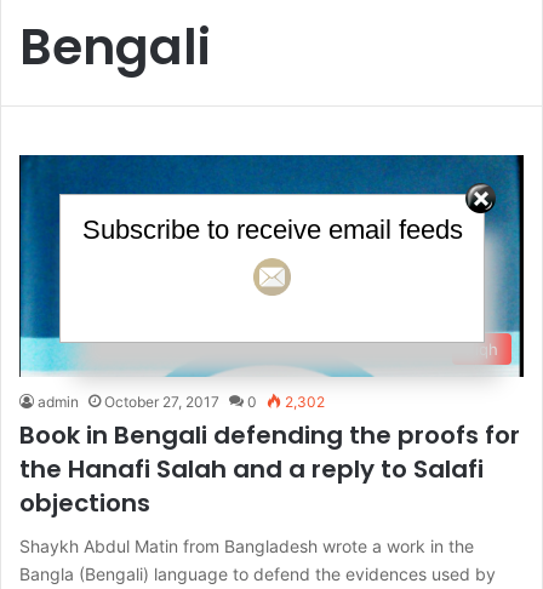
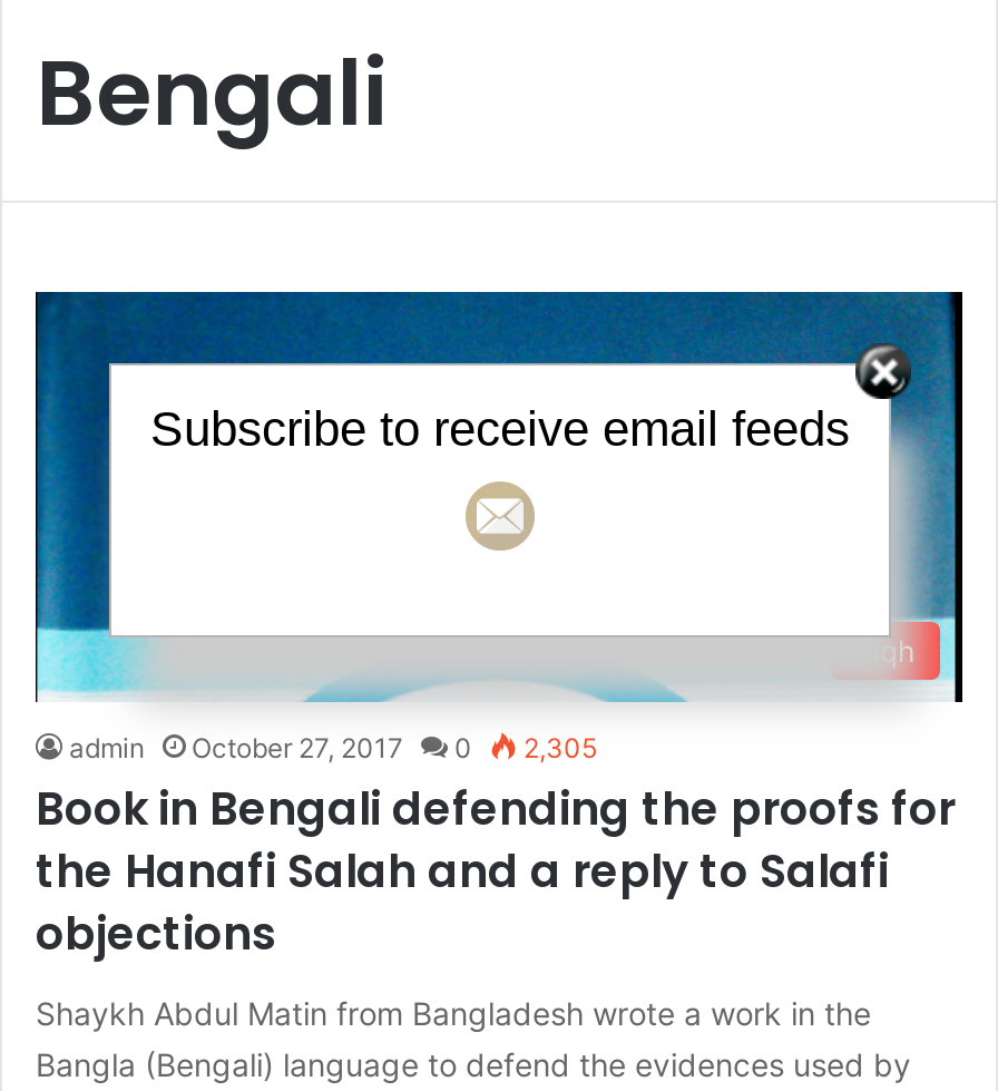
[38,393,325,411] admin October 27, 2017 0 2,302 -> [69,730,597,763] admin October 27, 2017 0 2,305

